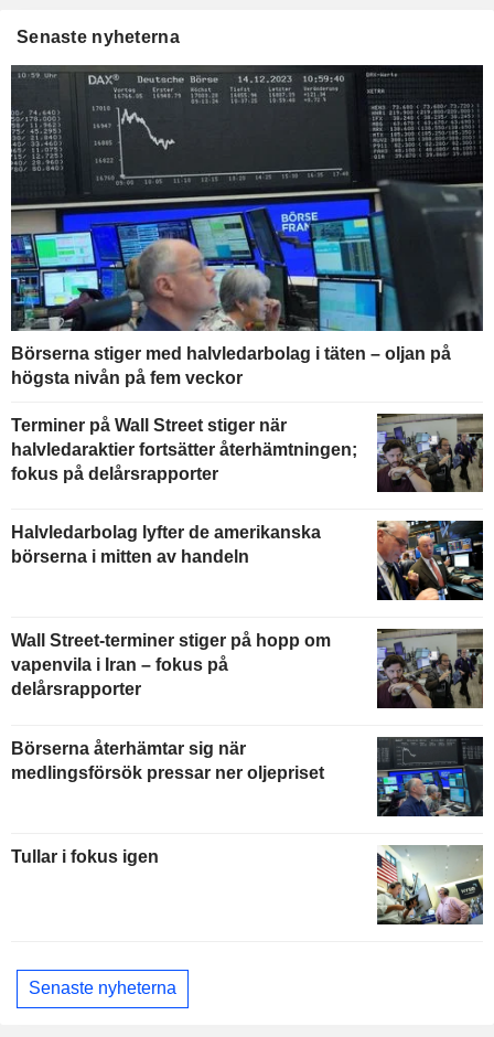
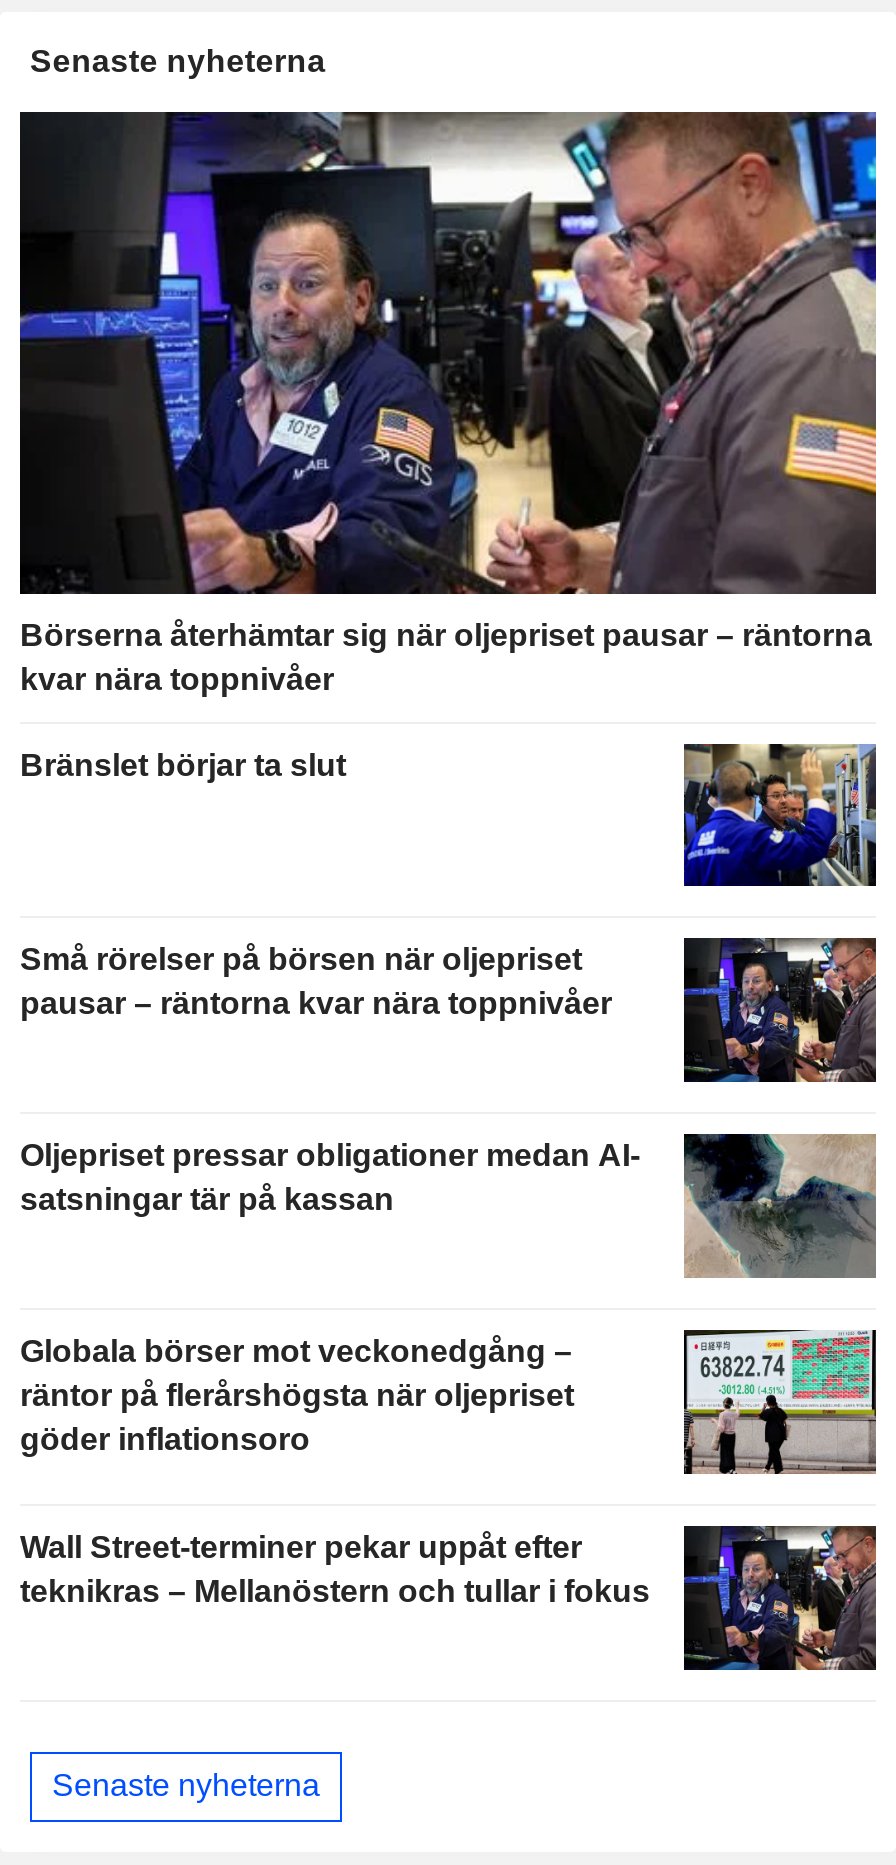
[10,64,484,387] [image] | Börserna stiger med halvledarbolag i täten – oljan på | högsta nivån på fem veckor -> [18,110,878,695] [image] | Börserna återhämtar sig när oljepriset pausar – räntorna | kvar nära toppnivåer
[11,416,357,483] Terminer på Wall Street stiger när | halvledaraktier fortsätter återhämtningen; | fokus på delårsrapporter -> [20,747,346,781] Bränslet börjar ta slut
[376,413,484,493] [image] -> [682,744,878,888] [image]
[11,523,321,566] Halvledarbolag lyfter de amerikanska | börserna i mitten av handeln -> [20,943,612,1021] Små rörelser på börsen när oljepriset | pausar – räntorna kvar nära toppnivåer
[376,521,484,601] [image] -> [682,936,878,1084] [image]
[11,631,331,699] Wall Street-terminer stiger på hopp om | vapenvila i Iran – fokus på | delårsrapporter -> [20,1139,640,1217] Oljepriset pressar obligationer medan AI- | satsningar tär på kassan
[376,628,483,709] [image] -> [682,1132,876,1278] [image]
[11,739,324,782] Börserna återhämtar sig när | medlingsförsök pressar ner oljepriset -> [20,1334,574,1456] Globala börser mot veckonedgång – | räntor på flerårshögsta när oljepriset | göder inflationsoro
[377,736,483,817] [image] -> [684,1330,876,1476] [image]
[11,847,159,866] Tullar i fokus igen -> [20,1530,650,1608] Wall Street-terminer pekar uppåt efter | teknikras – Mellanöstern och tullar i fokus
[376,845,483,926] [image] -> [682,1524,876,1672] [image]

